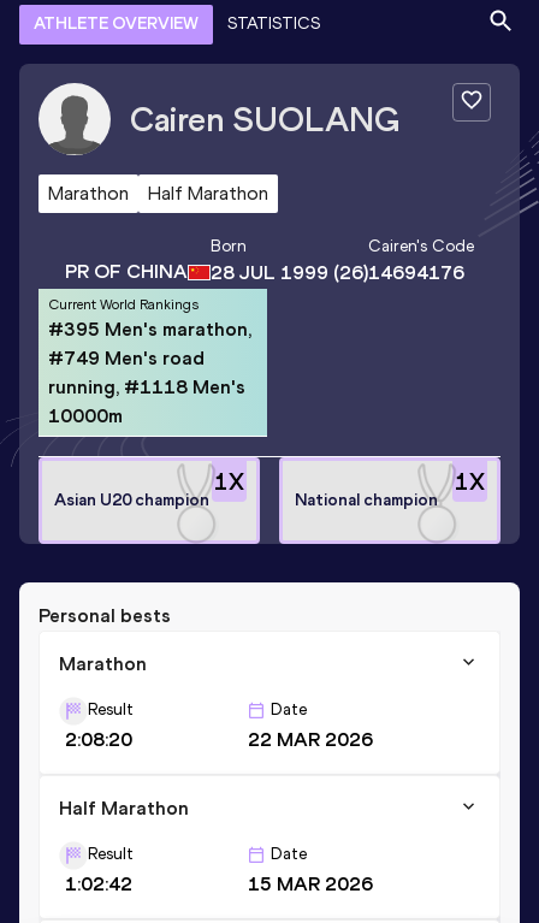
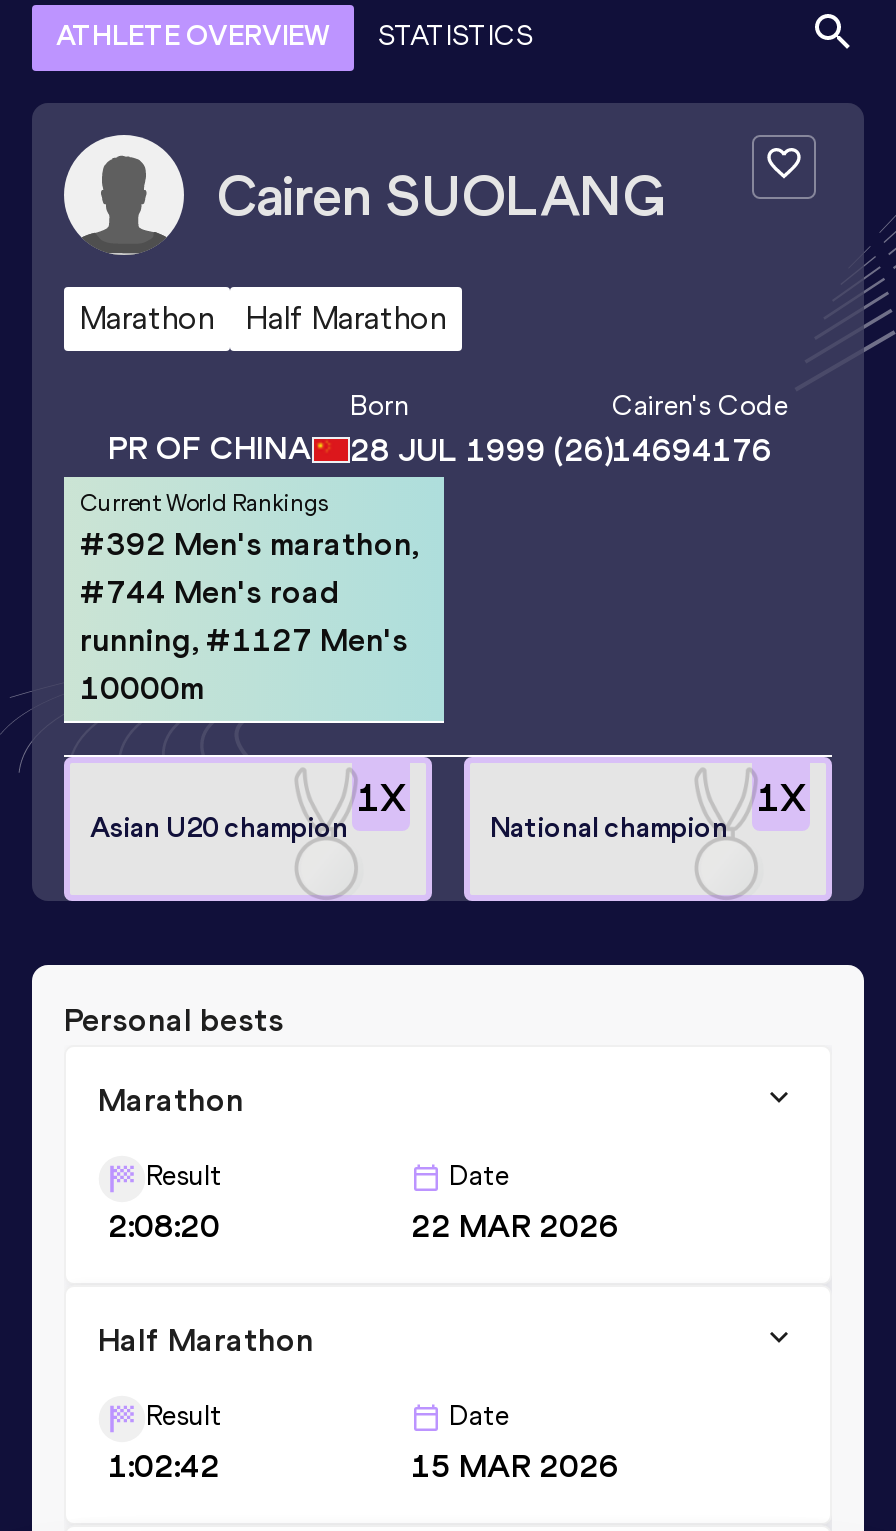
[48,317,251,340] #395 Men's marathon, -> [80,524,418,562] #392 Men's marathon,
[48,346,205,369] #749 Men's road -> [80,572,340,610] #744 Men's road
[48,375,245,398] running, #1118 Men's -> [80,620,408,658] running, #1127 Men's

